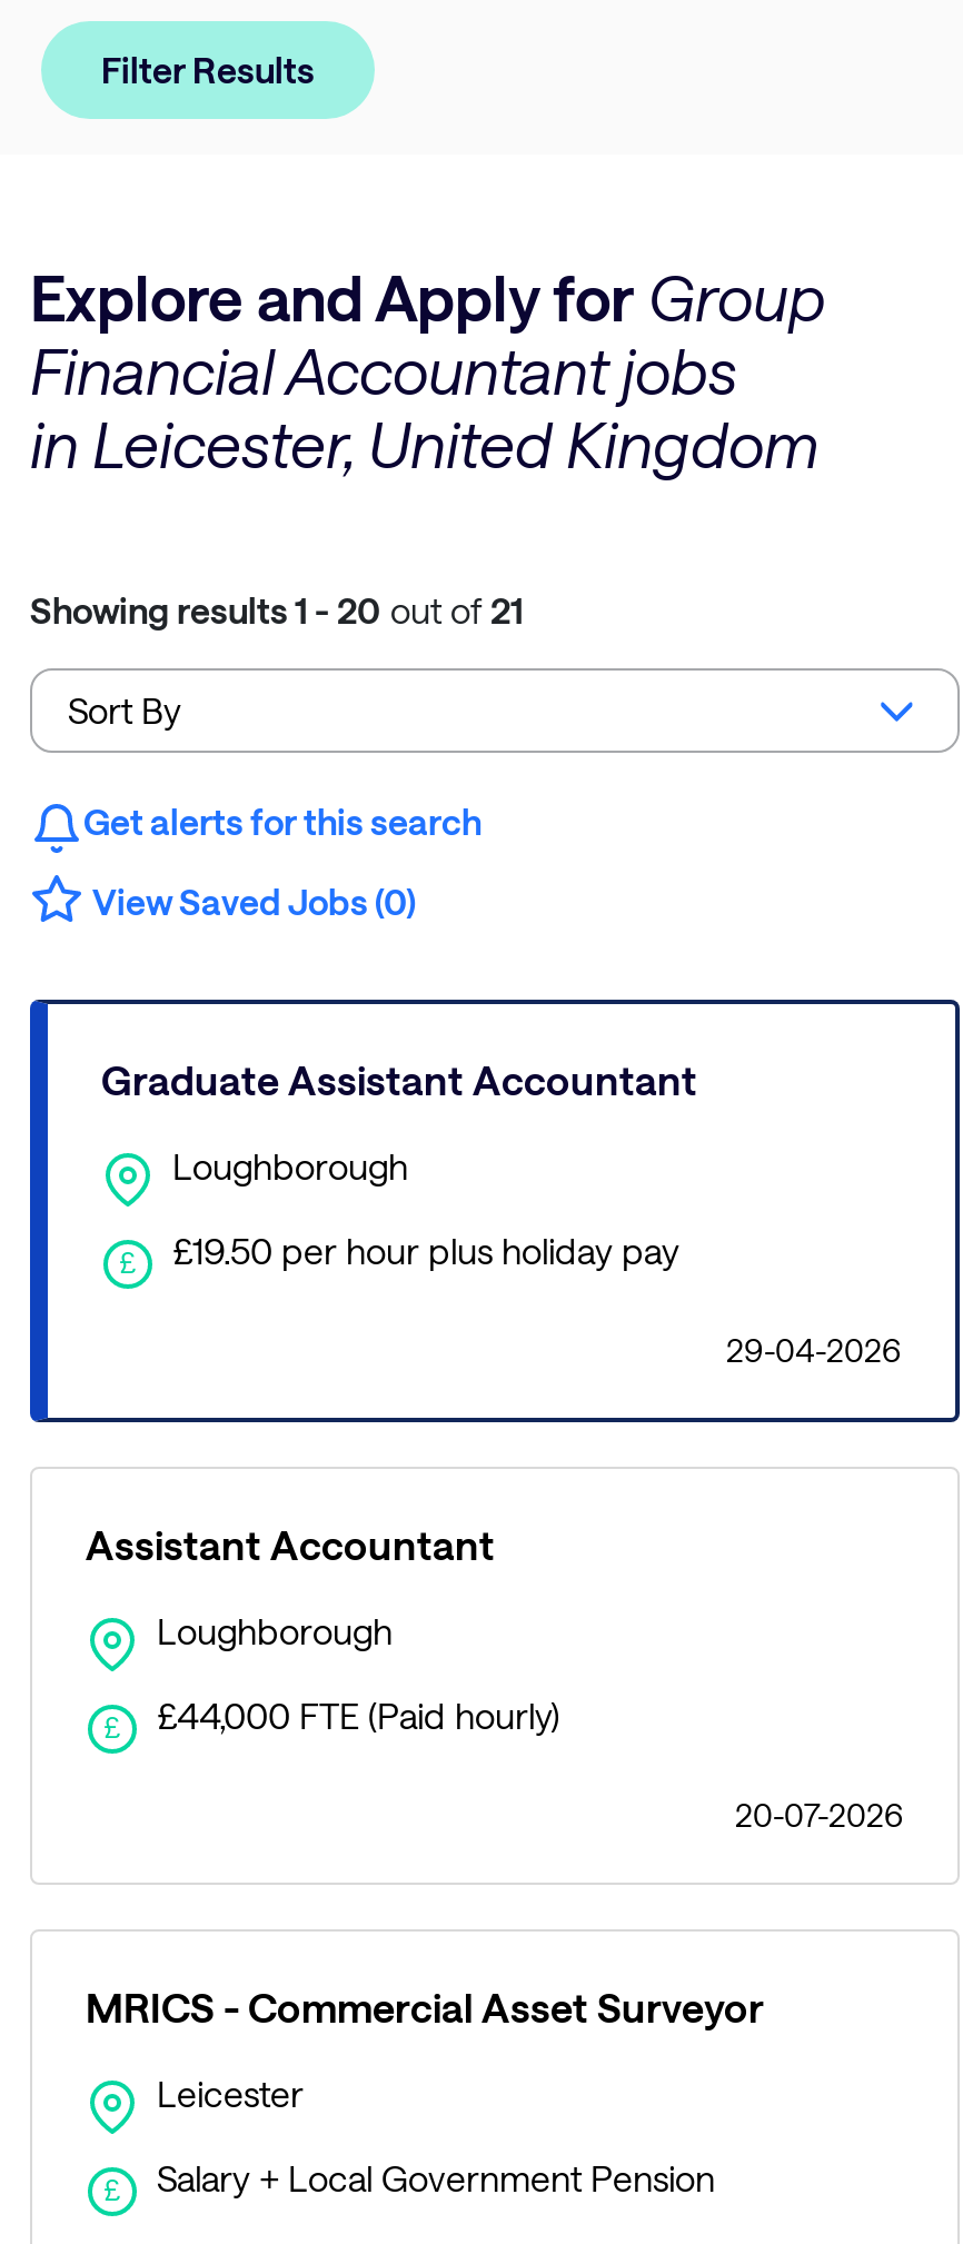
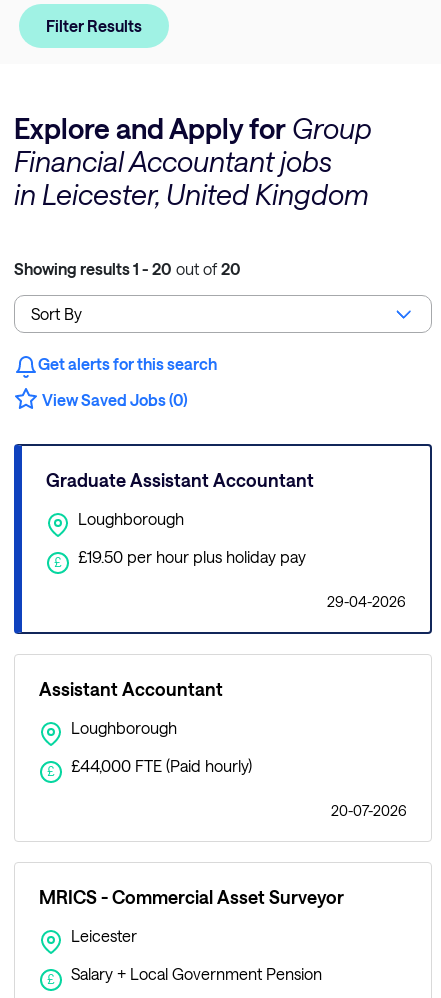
[30,588,524,630] Showing results 1 - 20 out of 21 -> [14,259,241,278] Showing results 1 - 20 out of 20

